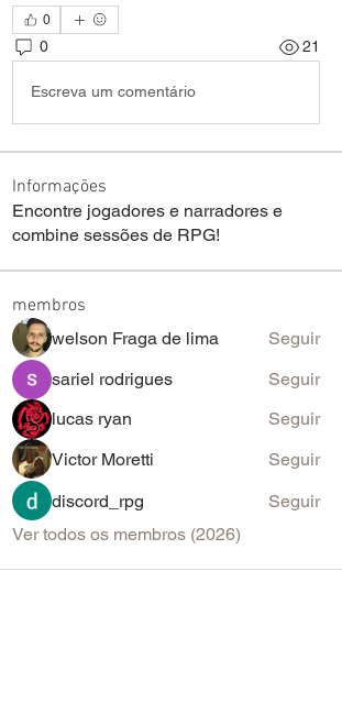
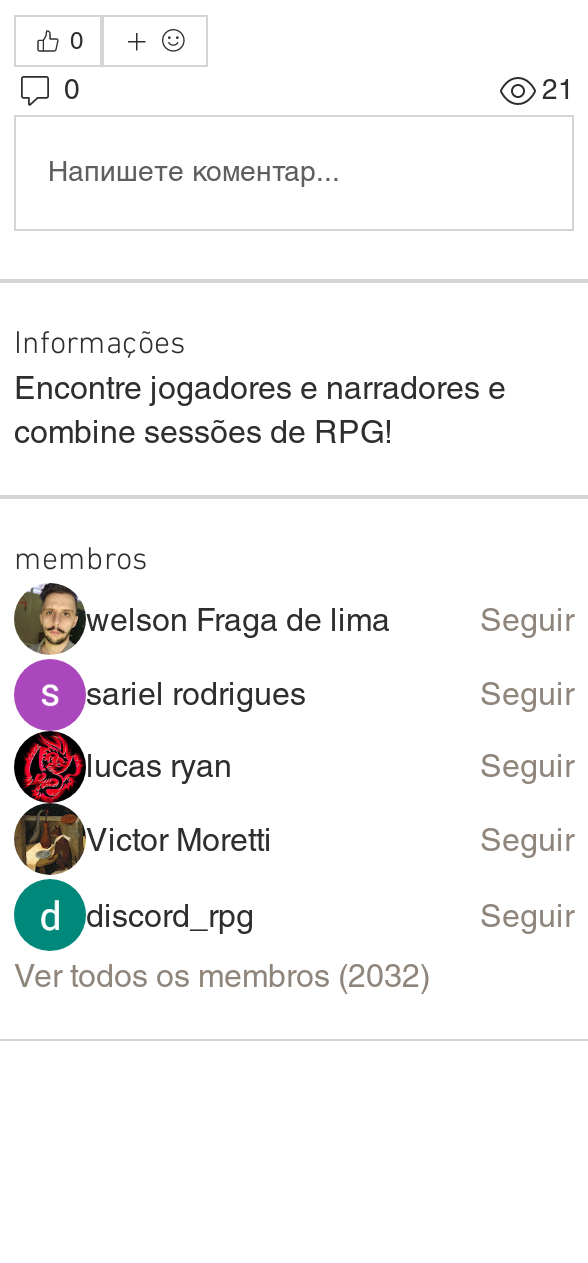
[31,83,196,100] Escreva um comentário -> [48,155,340,187] Напишете коментар...
[12,523,241,544] Ver todos os membros (2026) -> [14,957,430,995] Ver todos os membros (2032)

